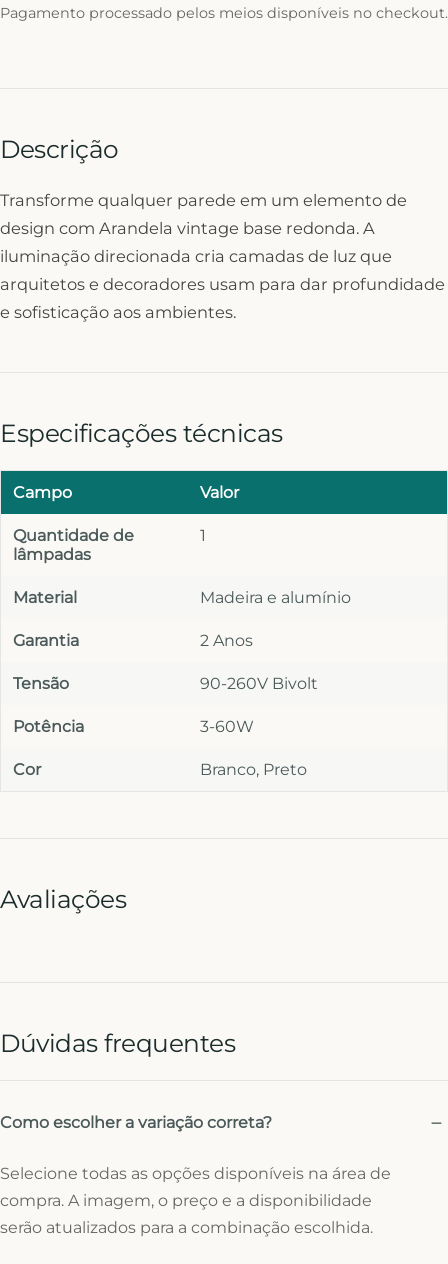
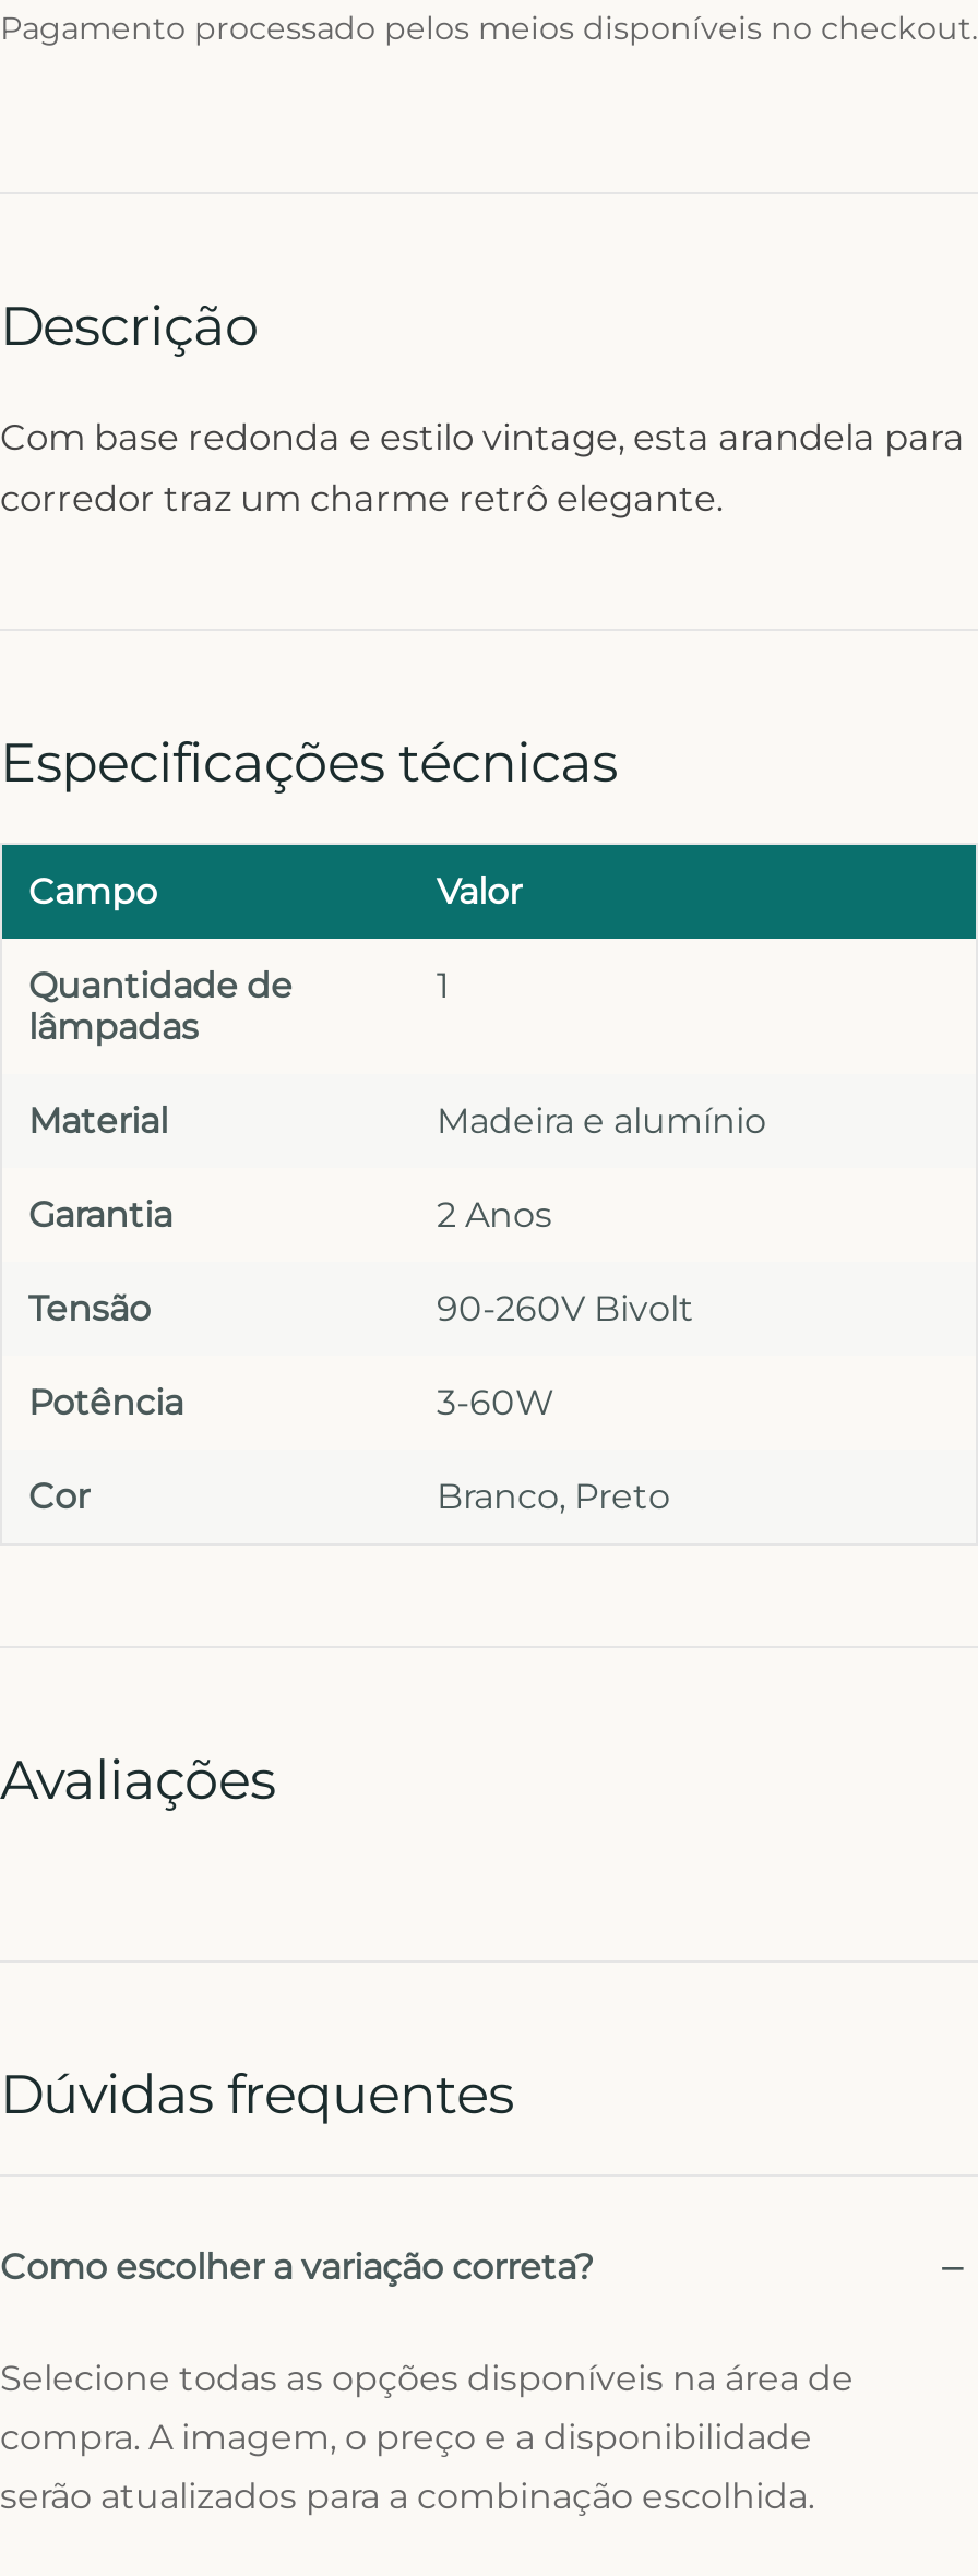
[0,190,445,322] Transforme qualquer parede em um elemento de | design com Arandela vintage base redonda. A | iluminação direcionada cria camadas de luz que | arquitetos e decoradores usam para dar profundidade | e sofisticação aos ambientes. -> [0,414,965,519] Com base redonda e estilo vintage, esta arandela para | corredor traz um charme retrô elegante.

